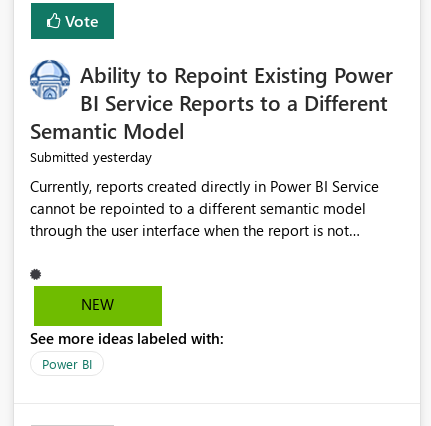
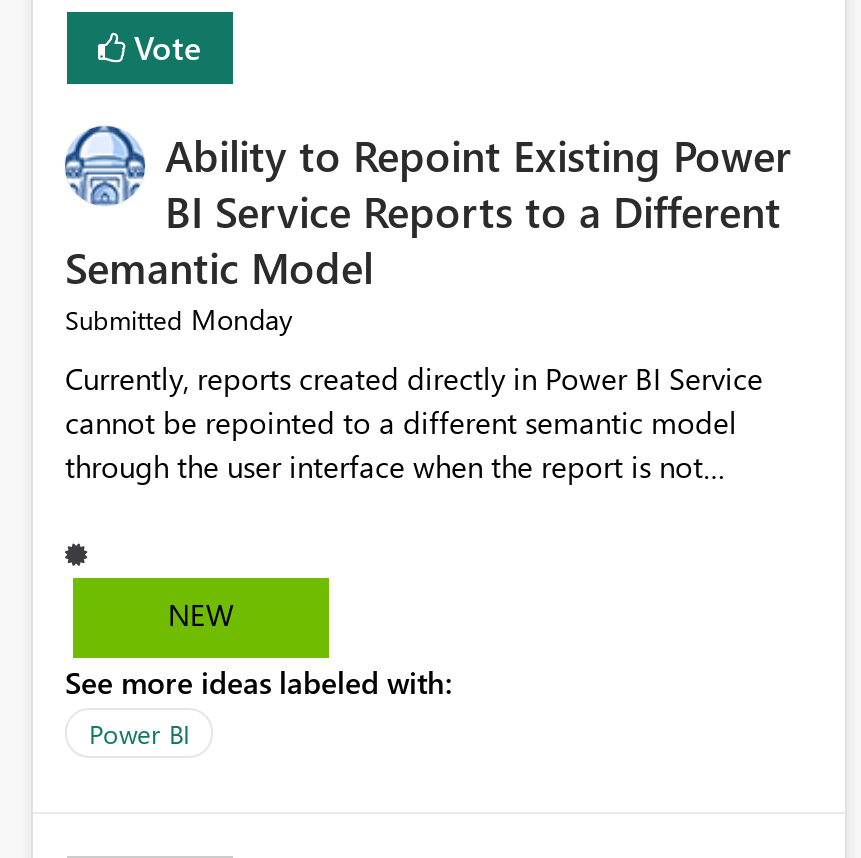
[30,147,152,166] Submitted yesterday -> [65,301,293,339] Submitted Monday

